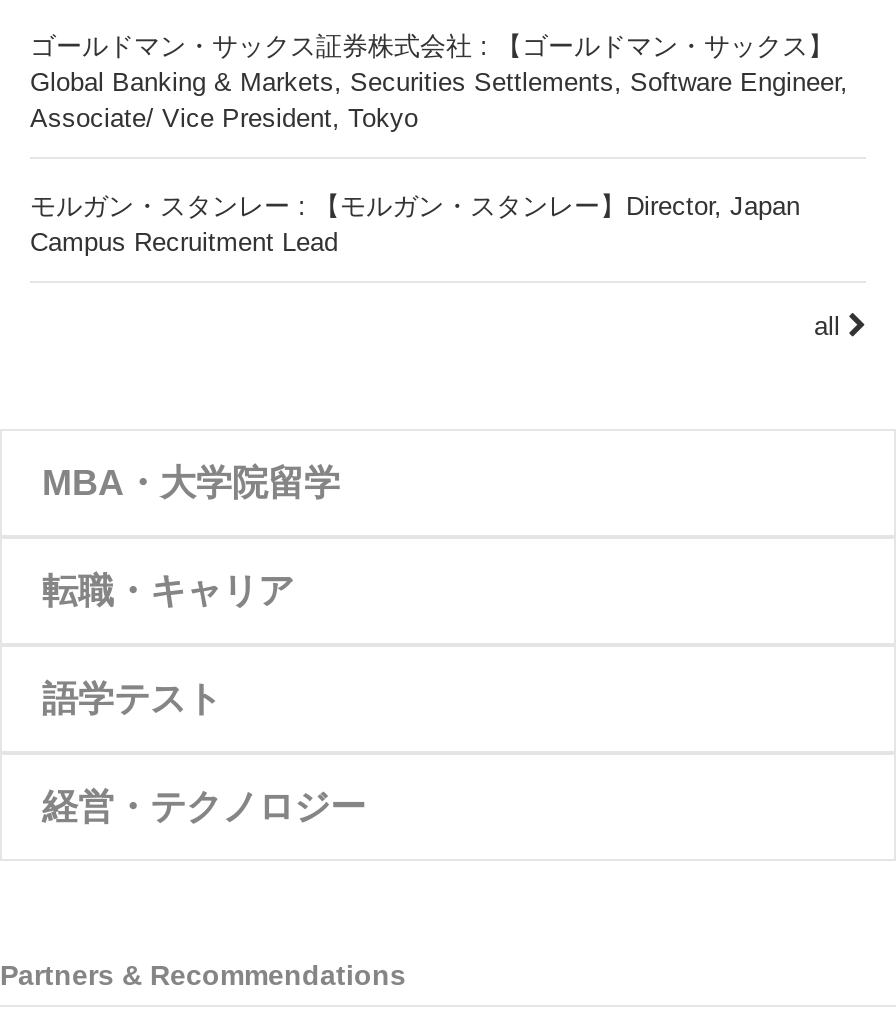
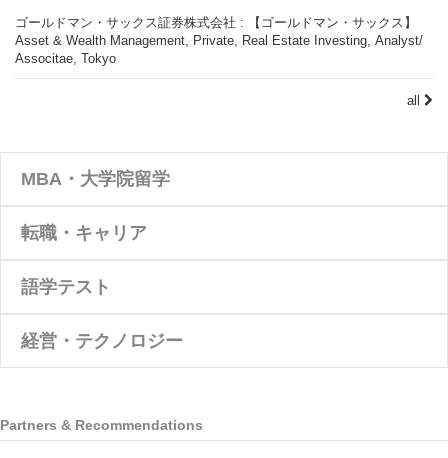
[30,66,848,256] Global Banking & Markets, Securities Settlements, Software Engineer, | Associate/ Vice President, Tokyo | モルガン・スタンレー : 【モルガン・スタンレー】Director, Japan | Campus Recruitment Lead -> [15,32,423,65] Asset & Wealth Management, Private, Real Estate Investing, Analyst/ | Associtae, Tokyo

